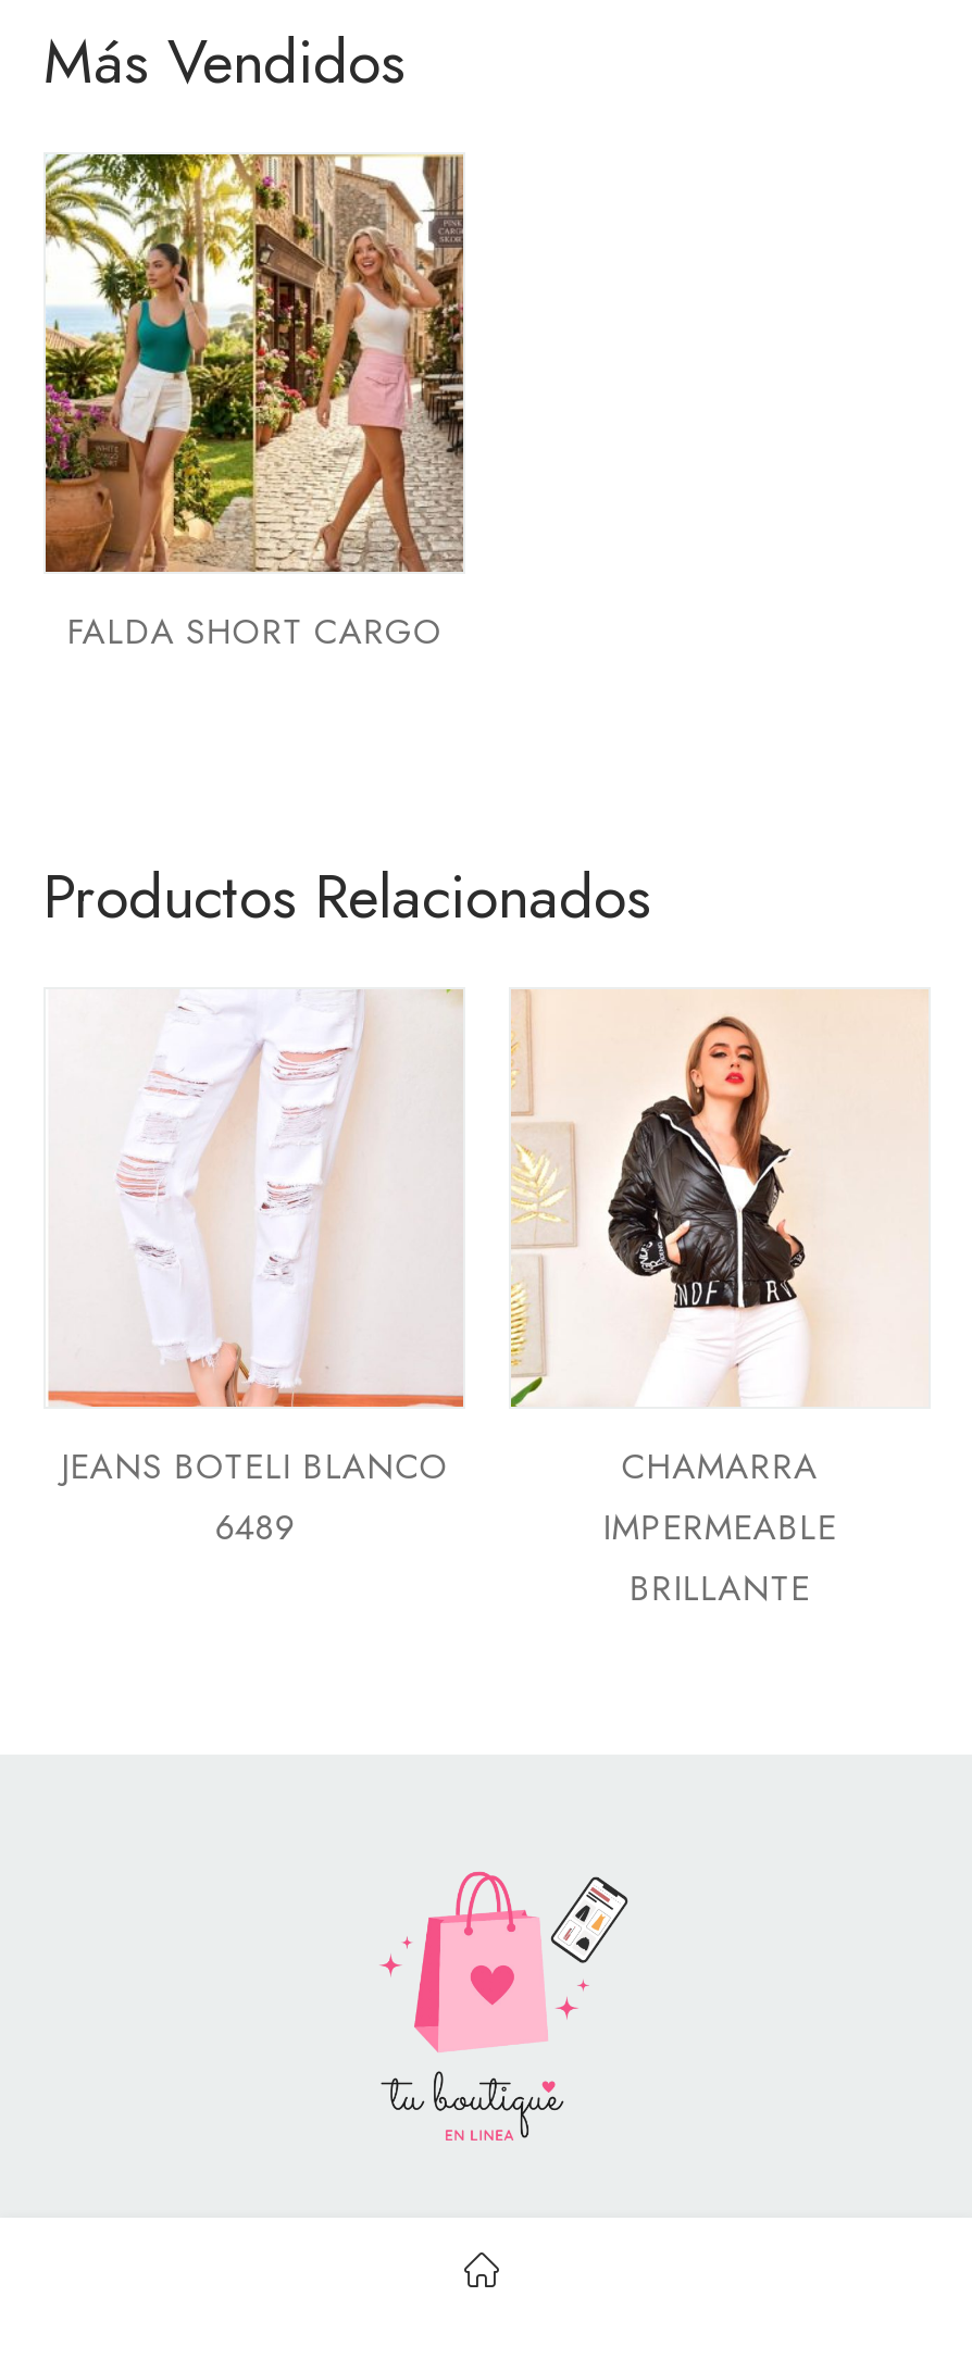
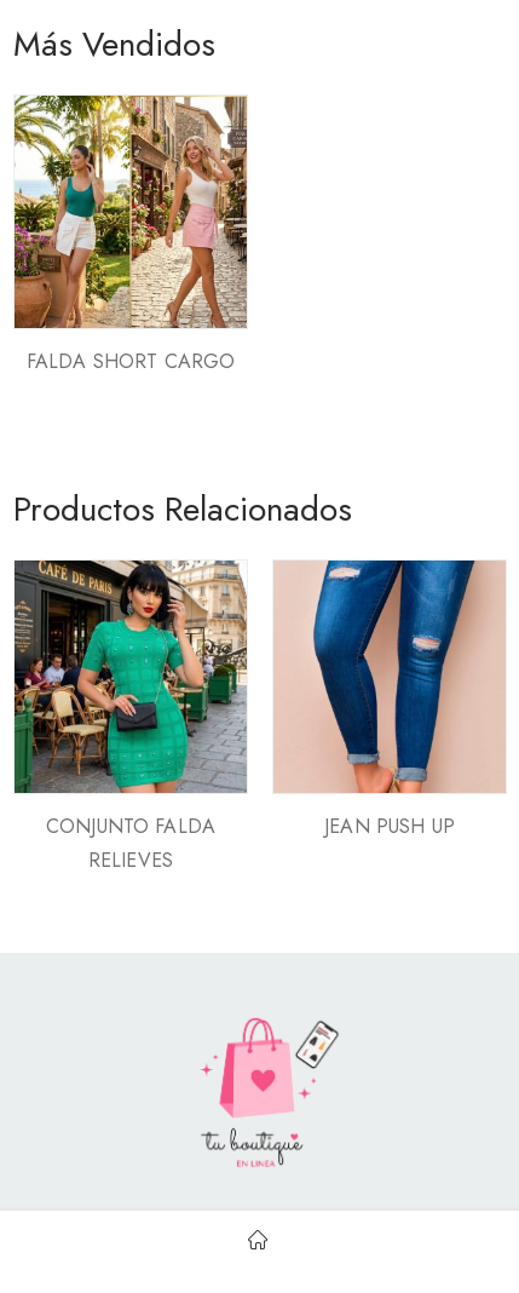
[46,987,463,1553] [image] | JEANS BOTELI BLANCO | 6489 -> [13,559,248,874] [image] | CONJUNTO FALDA | RELIEVES
[509,989,926,1614] [image] | CHAMARRA | IMPERMEABLE | BRILLANTE -> [273,559,506,840] [image] | JEAN PUSH UP

